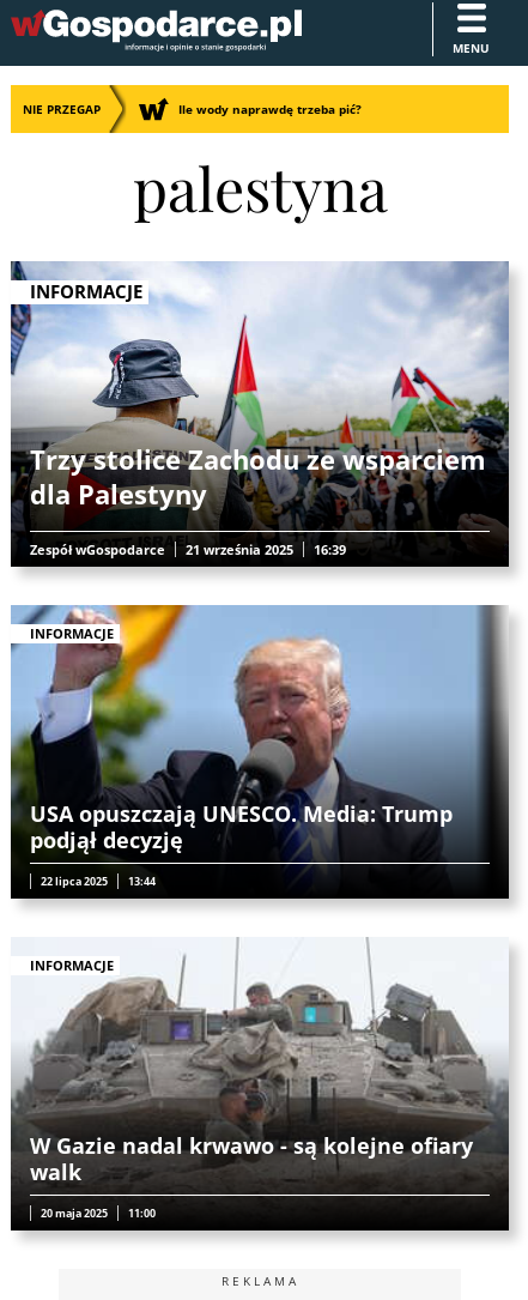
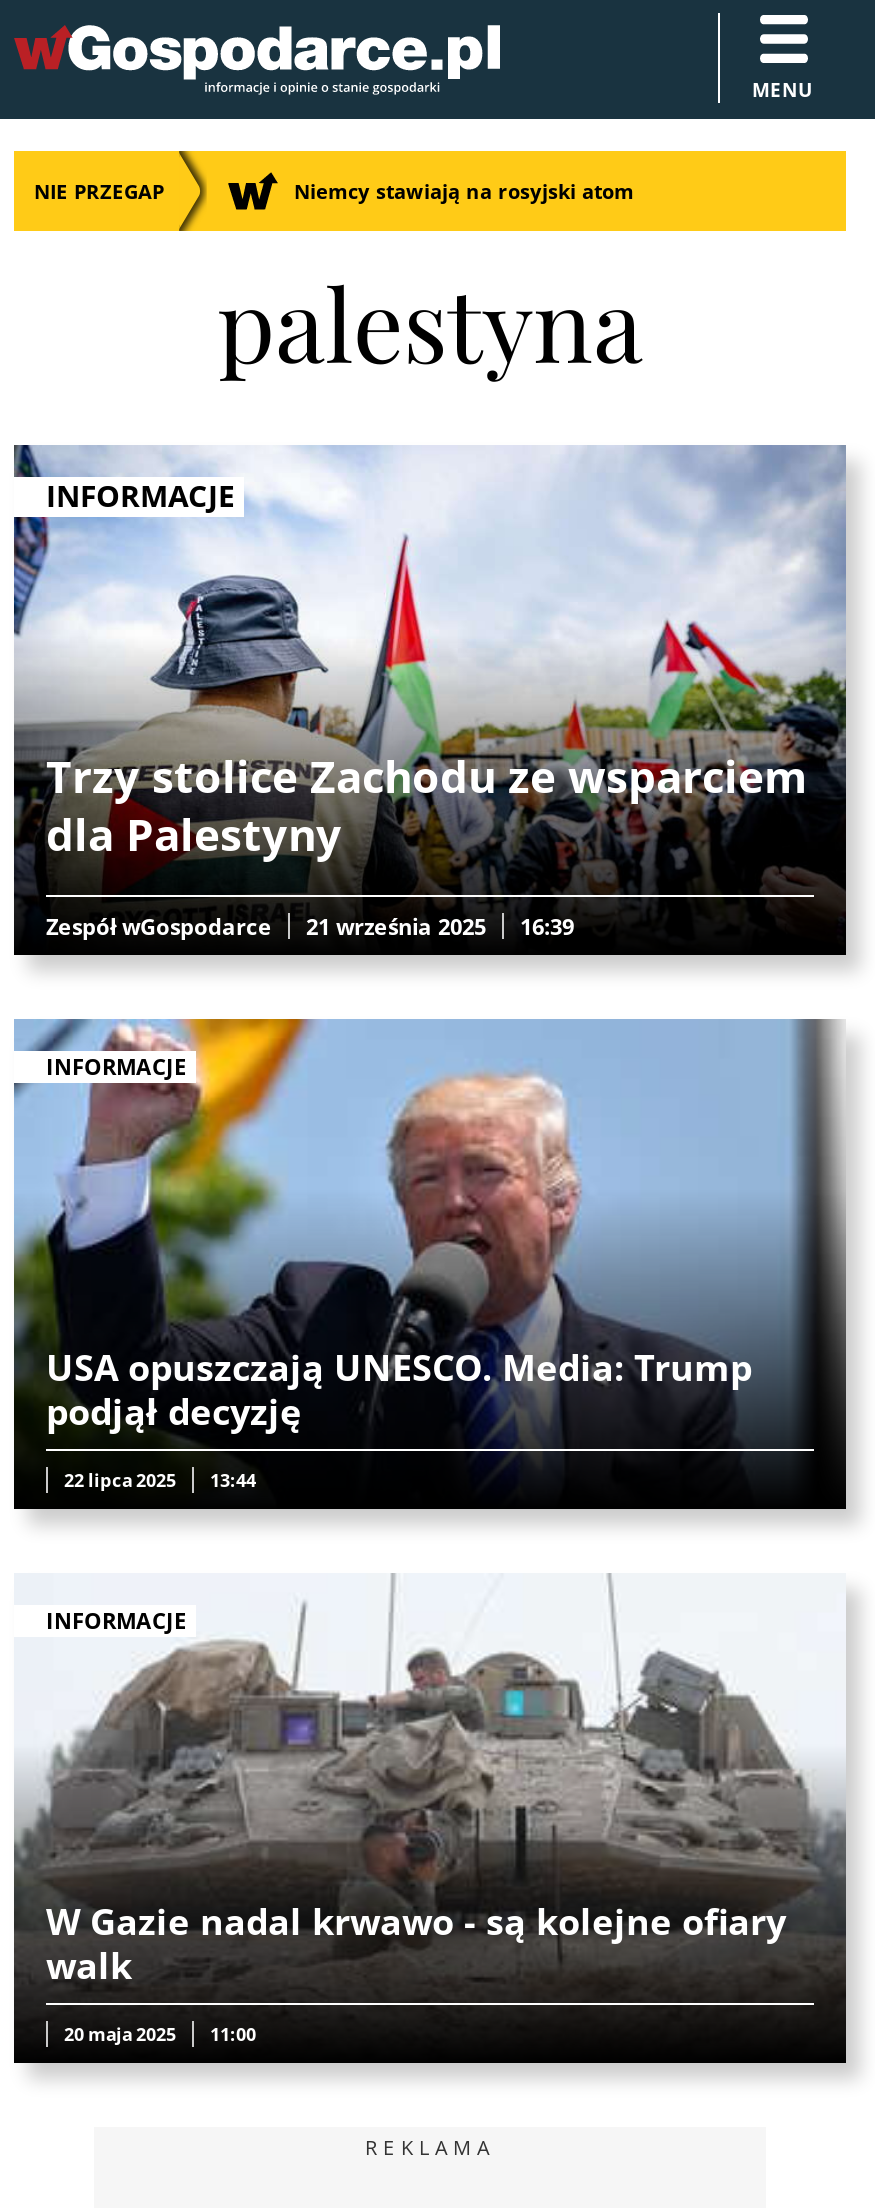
[178,101,361,117] Ile wody naprawdę trzeba pić? -> [294,177,634,205] Niemcy stawiają na rosyjski atom

